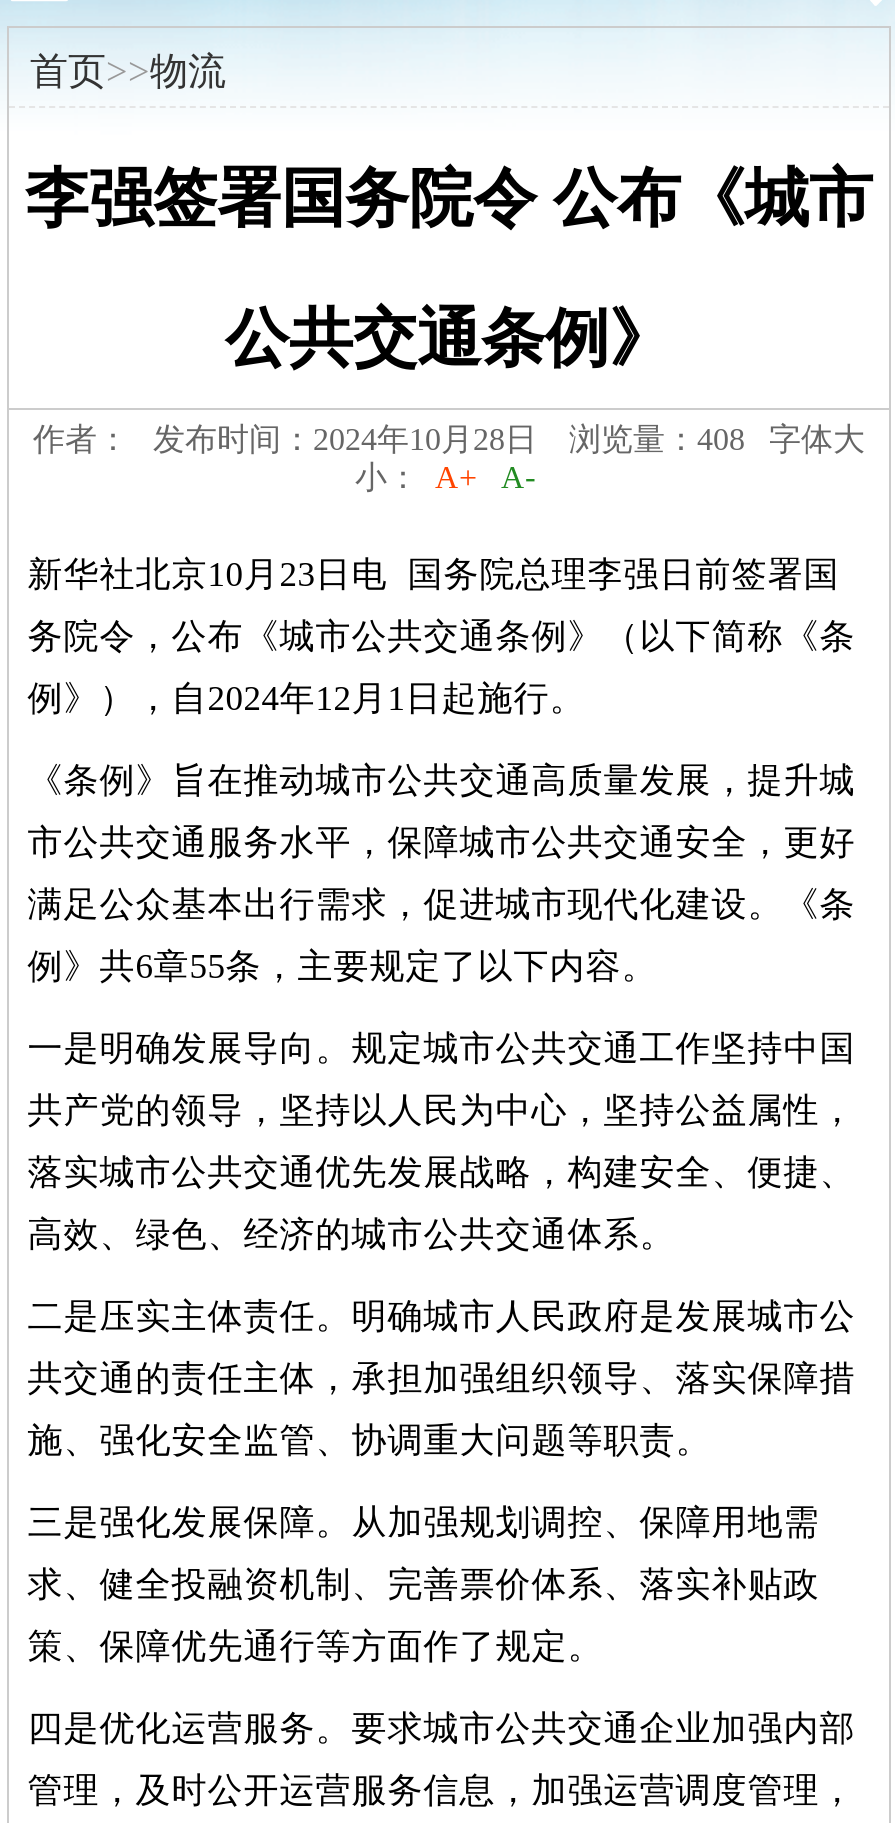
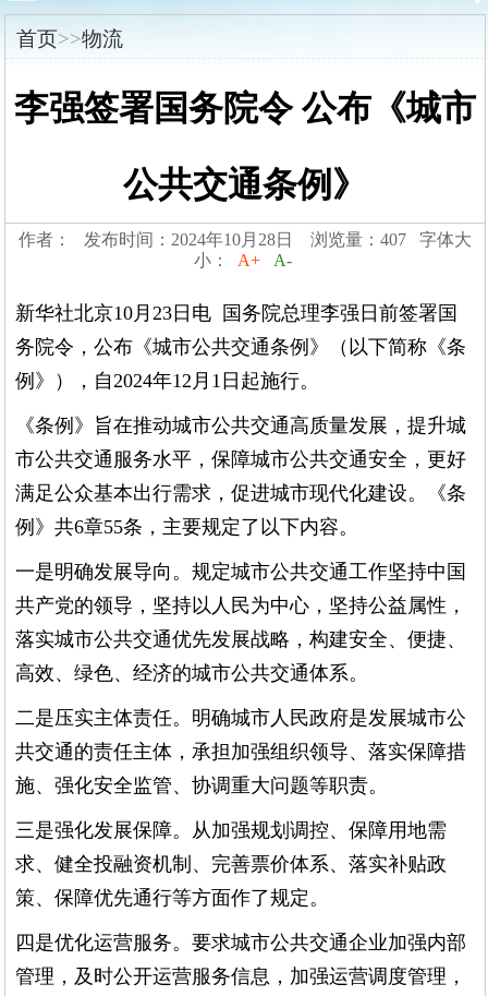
[33,423,865,457] 作者： 发布时间：2024年10月28日 浏览量：408 字体大 -> [19,231,472,249] 作者： 发布时间：2024年10月28日 浏览量：407 字体大

